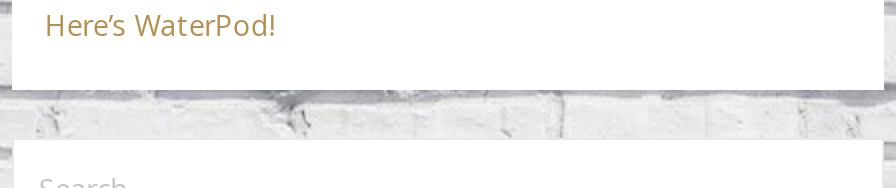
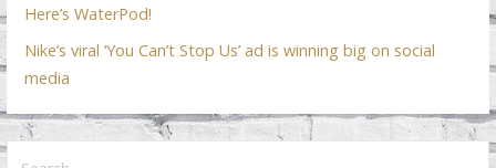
none -> [25,40,435,89] Nike’s viral ‘You Can’t Stop Us’ ad is winning big on social | media

